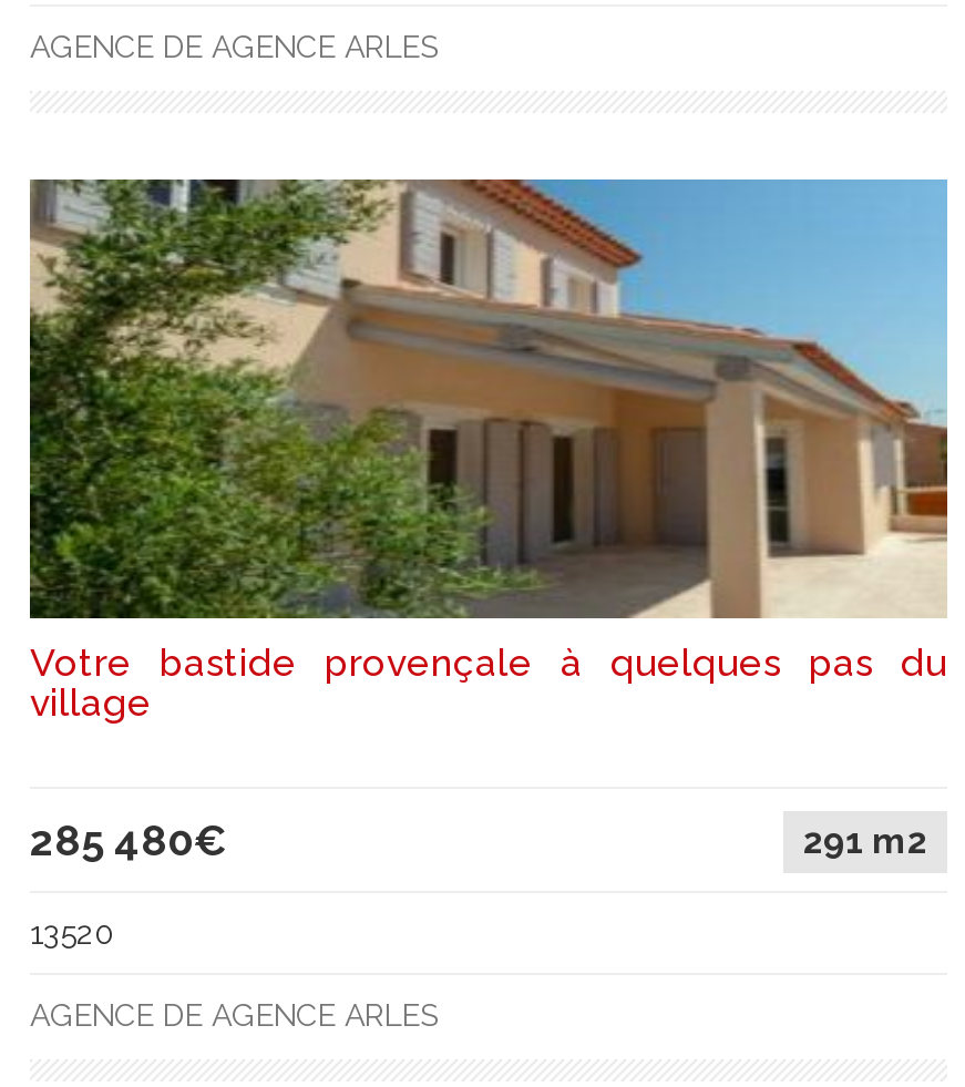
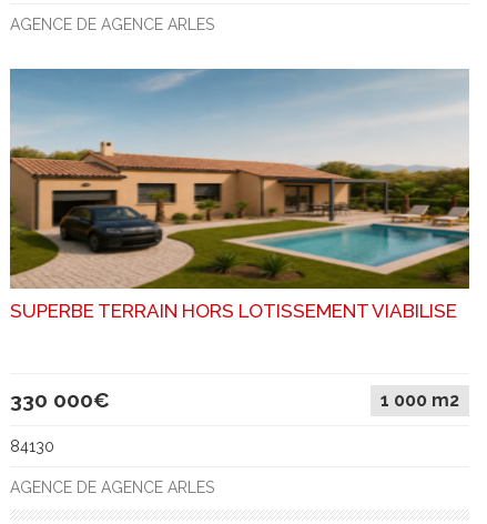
[28,177,947,725] [image] | Votre bastide provençale à quelques pas du | village -> [10,68,470,322] [image] | SUPERBE TERRAIN HORS LOTISSEMENT VIABILISE
[30,816,927,865] 285 480€ | 291 m2 -> [10,388,459,412] 330 000€ | 1 000 m2
[30,916,132,951] 13520 -> [10,438,63,455] 84130

